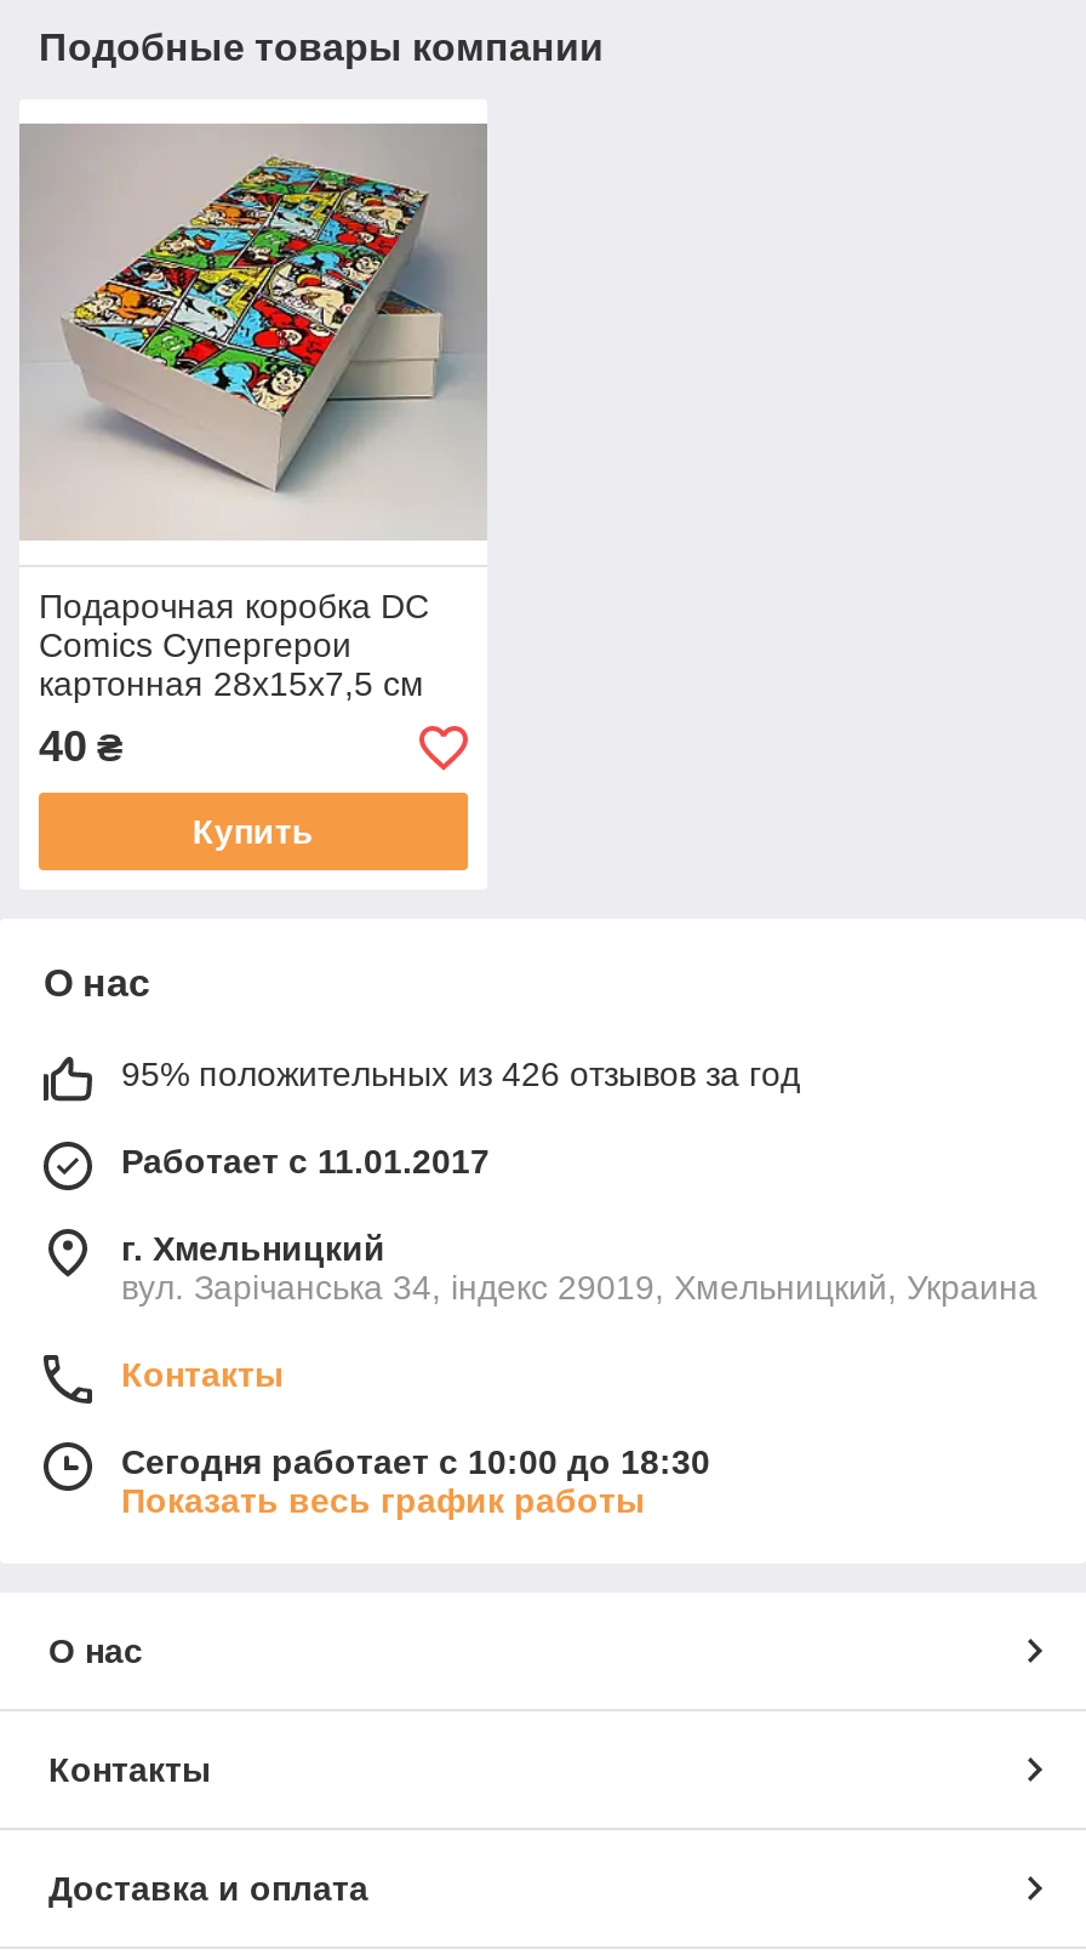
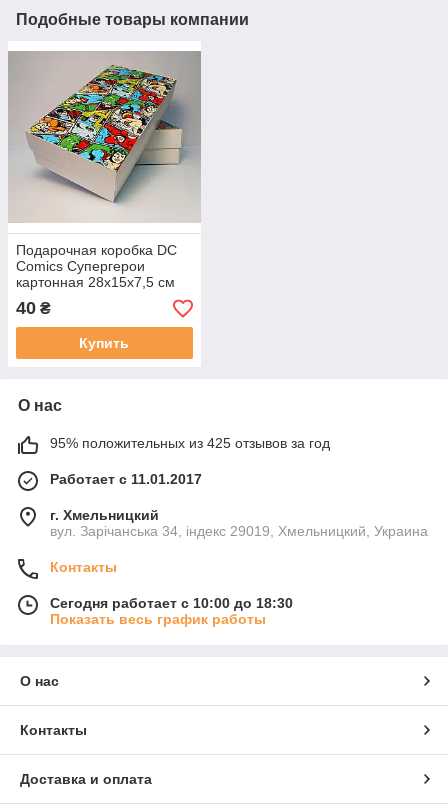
[121,1055,800,1094] 95% положительных из 426 отзывов за год -> [50,435,330,451] 95% положительных из 425 отзывов за год

